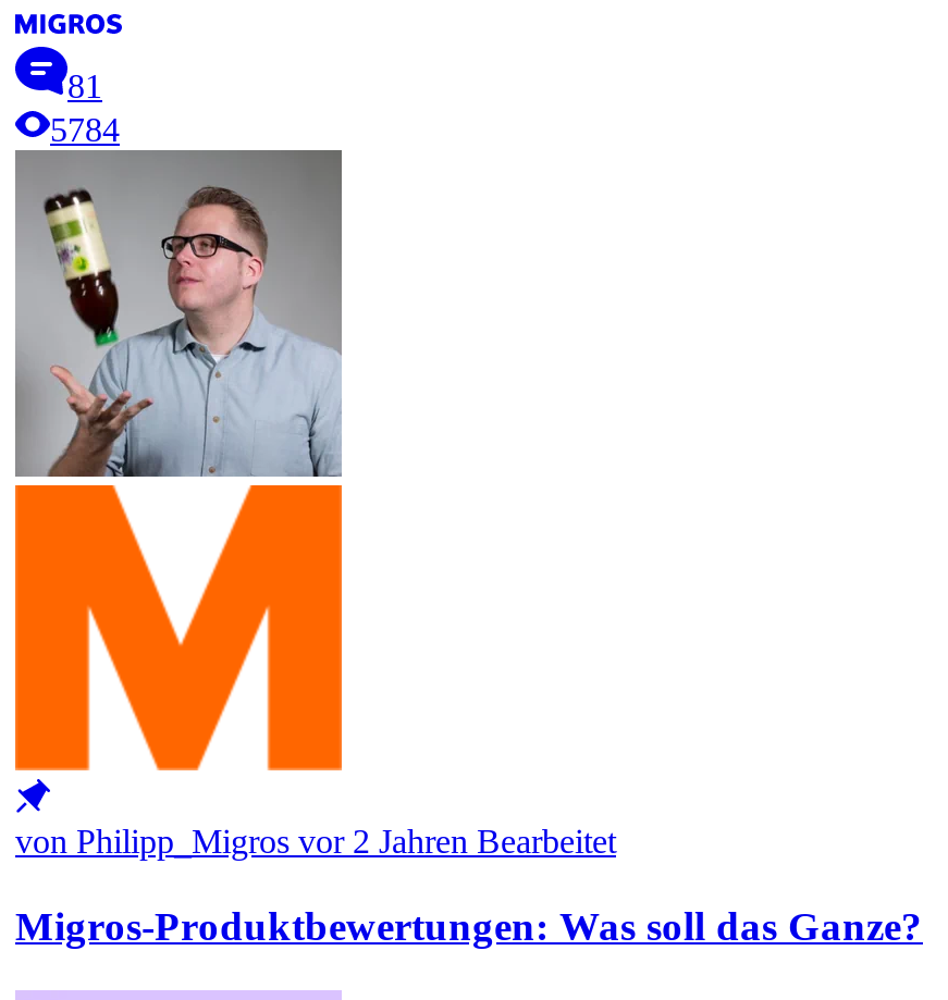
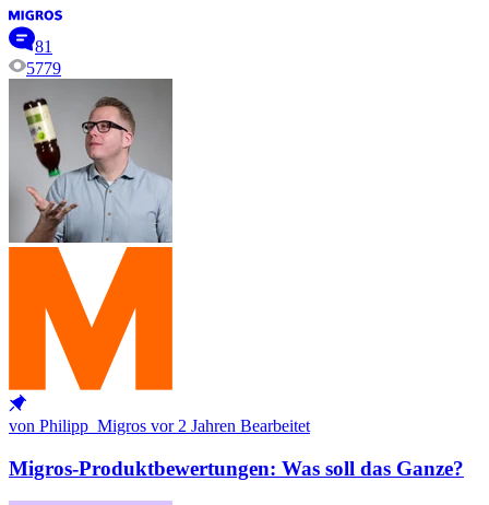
[50,111,120,148] 5784 -> [26,59,61,77] 5779

